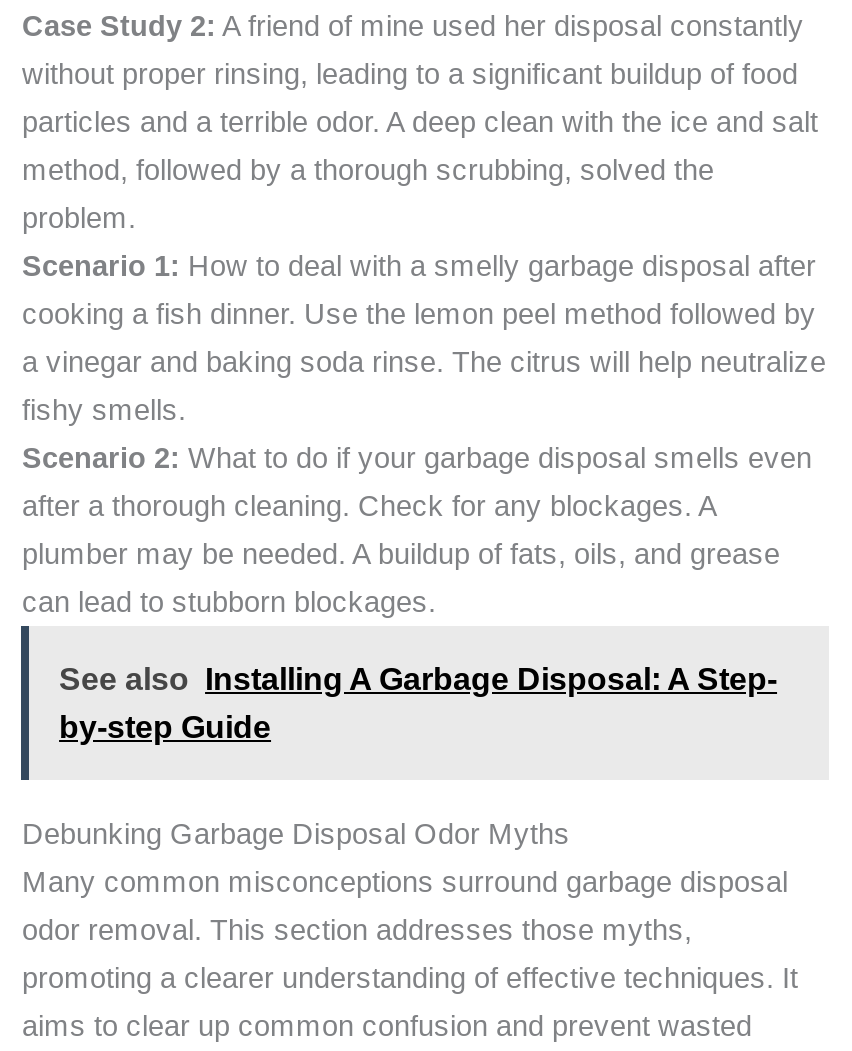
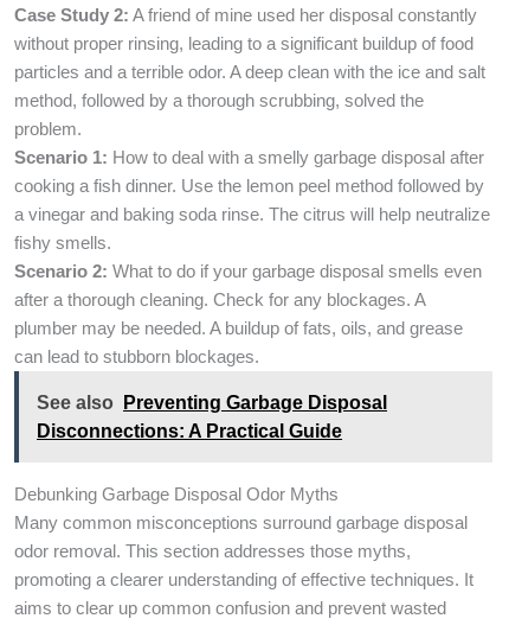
[59,662,777,744] See also Installing A Garbage Disposal: A Step- | by-step Guide -> [37,392,387,441] See also Preventing Garbage Disposal | Disconnections: A Practical Guide

